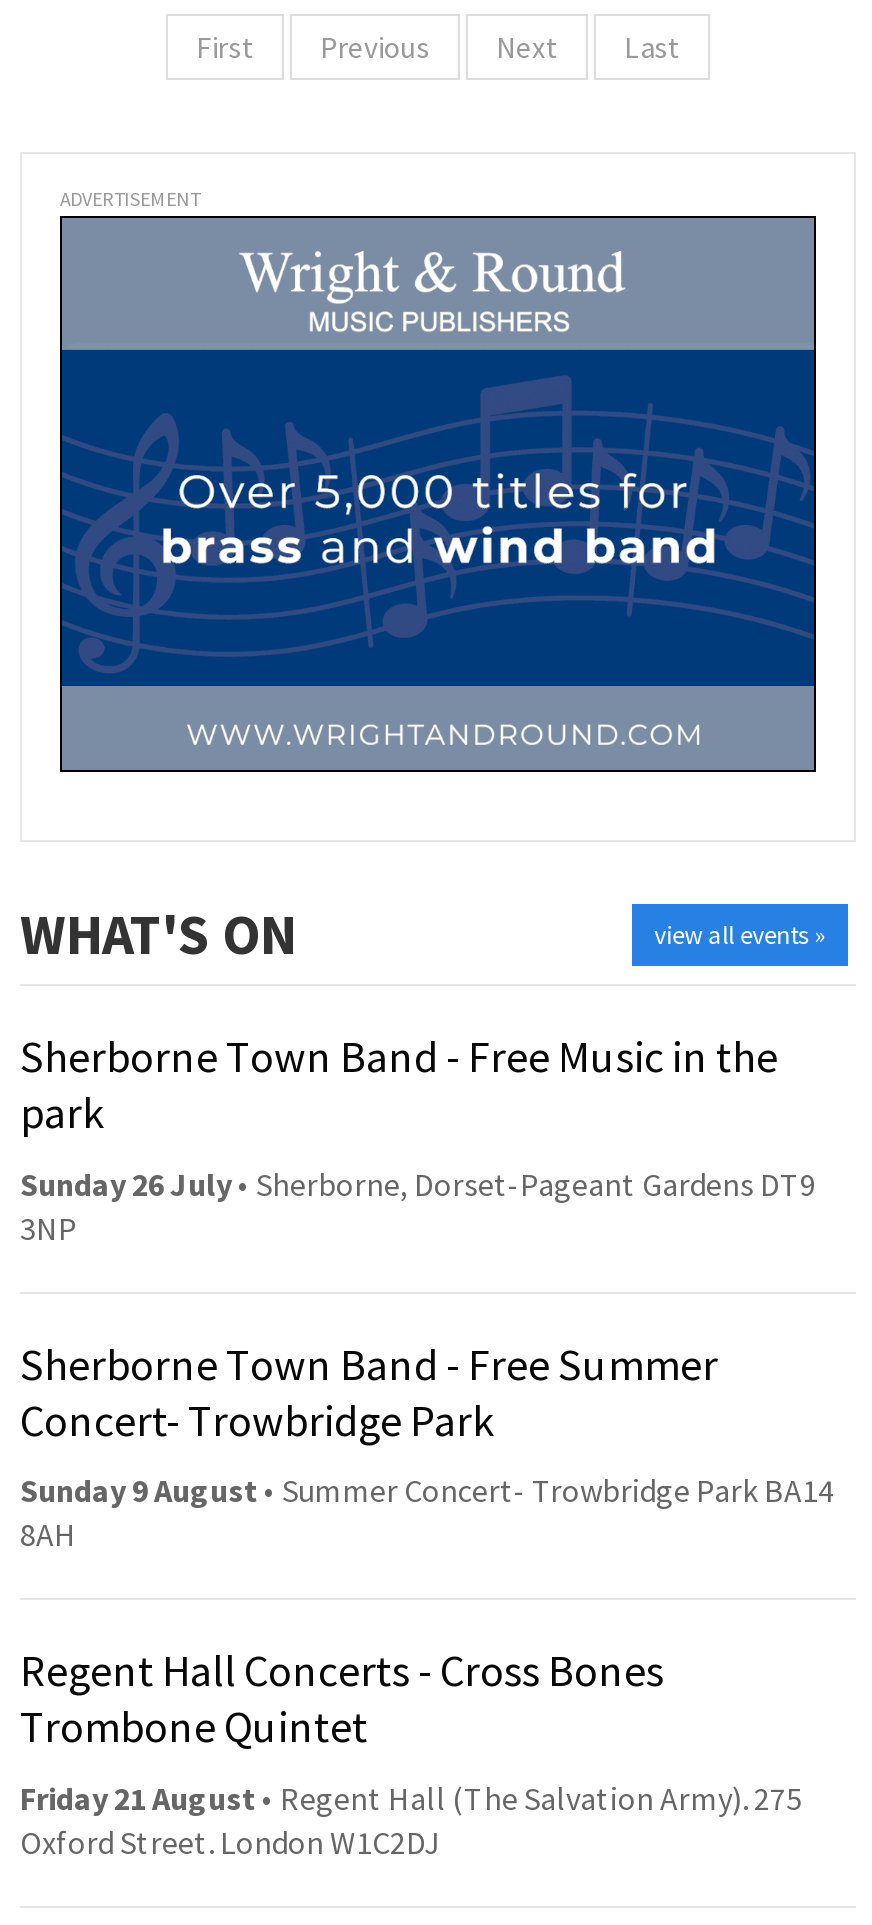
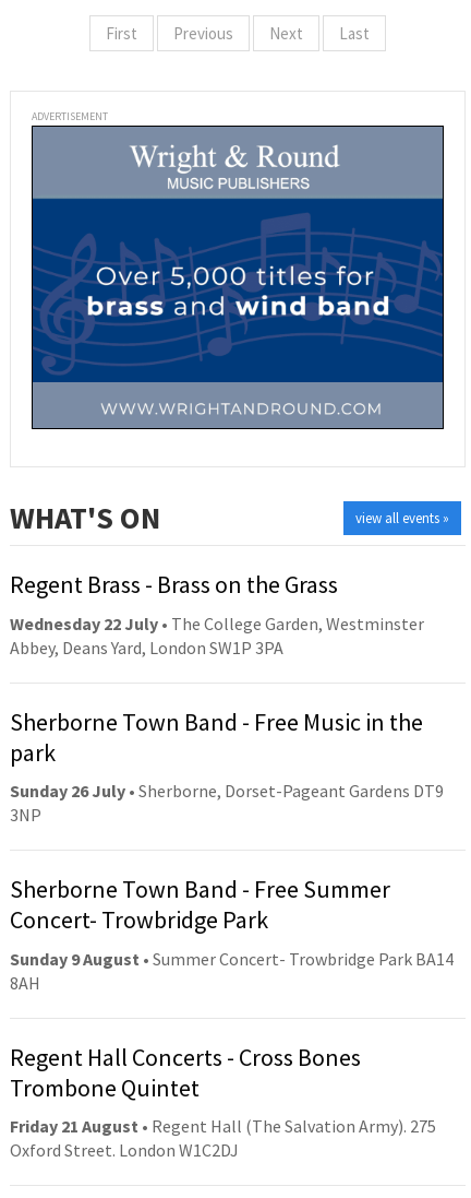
none -> [10,570,424,659] Regent Brass - Brass on the Grass | Wednesday 22 July • The College Garden, Westminster | Abbey, Deans Yard, London SW1P 3PA

